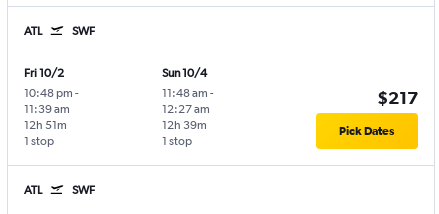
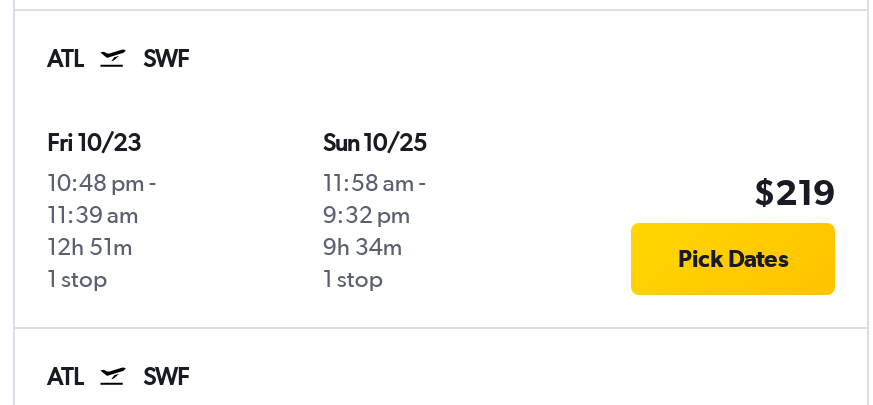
[24,66,64,80] Fri 10/2 -> [47,129,141,157] Fri 10/23
[162,66,214,116] Sun 10/4 | 11:48 am - | 12:27 am -> [323,129,427,229] Sun 10/25 | 11:58 am - | 9:32 pm
[377,87,418,107] $217 -> [753,171,835,211] $219
[162,118,207,132] 12h 39m -> [323,233,403,261] 9h 34m

